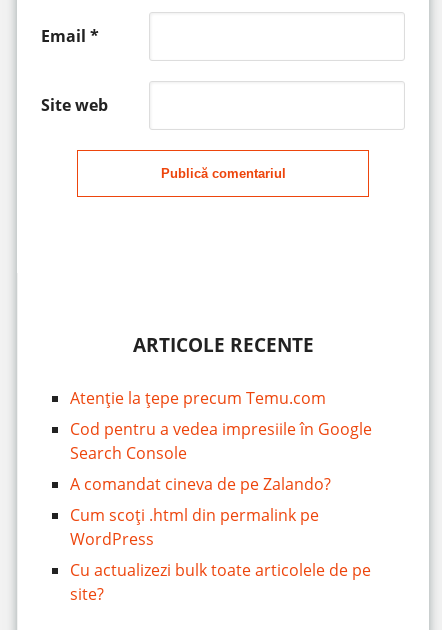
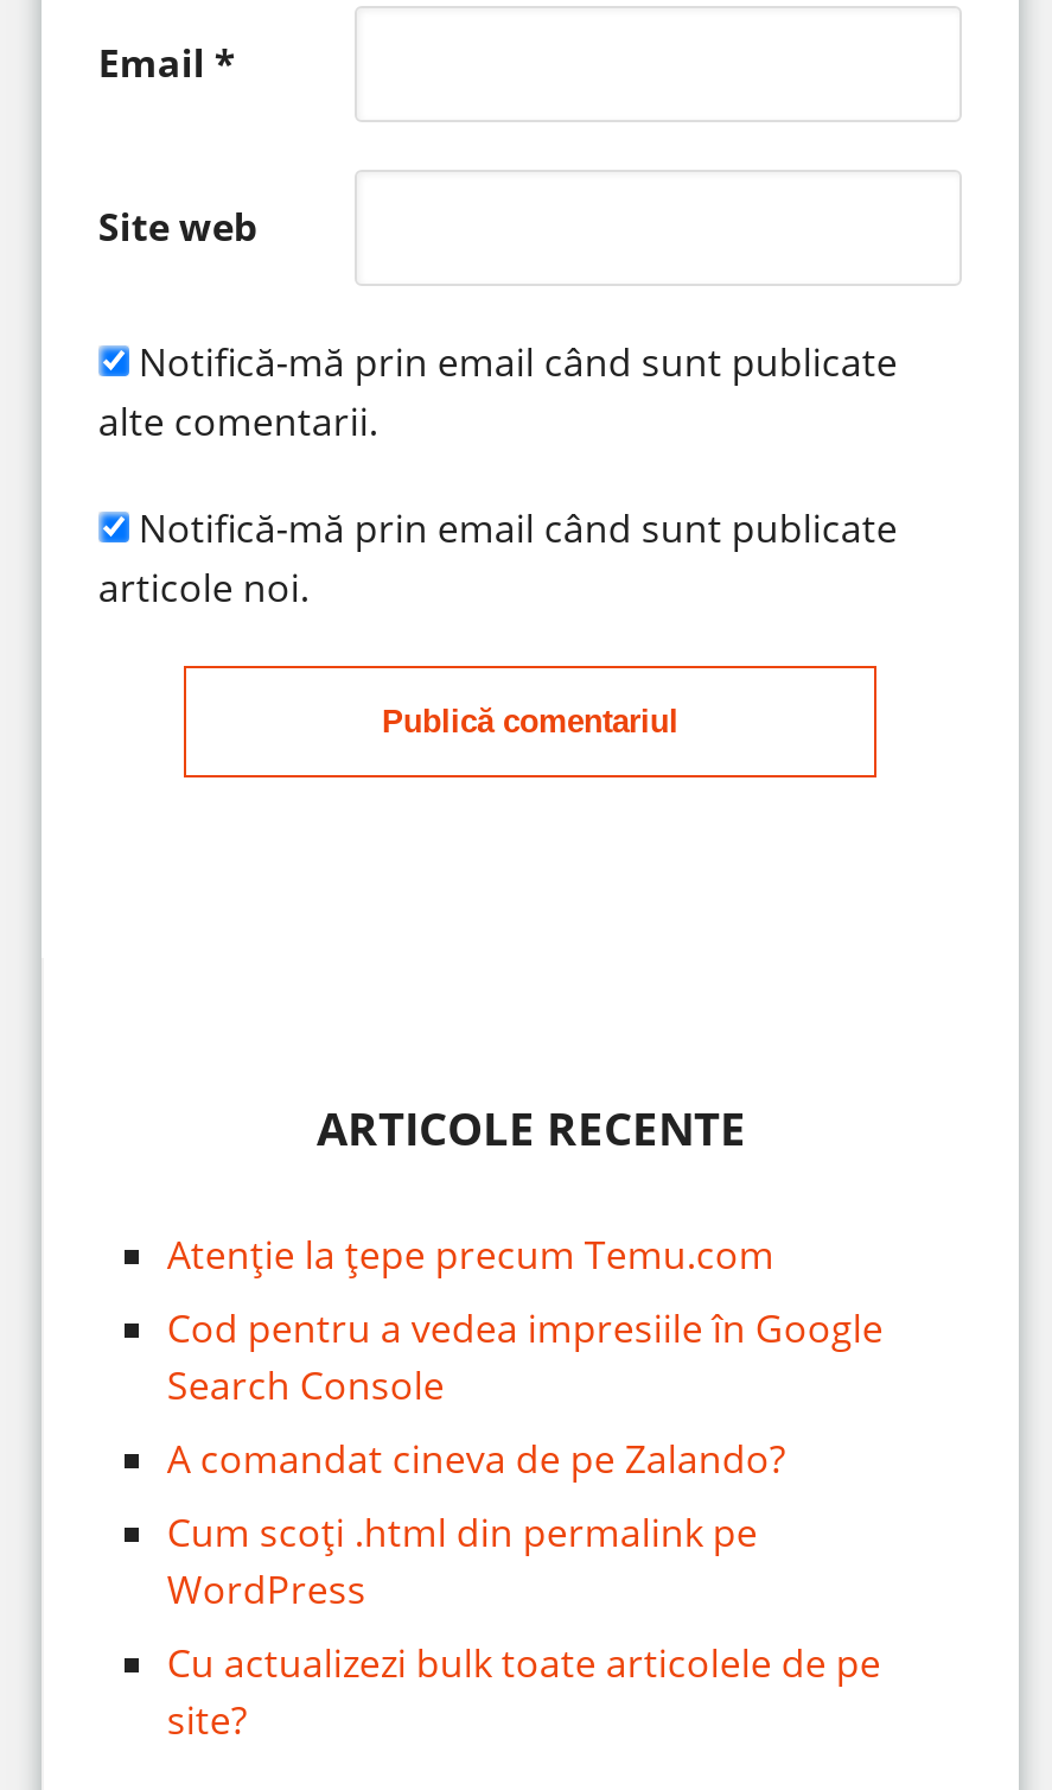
none -> [98,335,898,613] Notifică-mă prin email când sunt publicate | alte comentarii. | Notifică-mă prin email când sunt publicate | articole noi.

